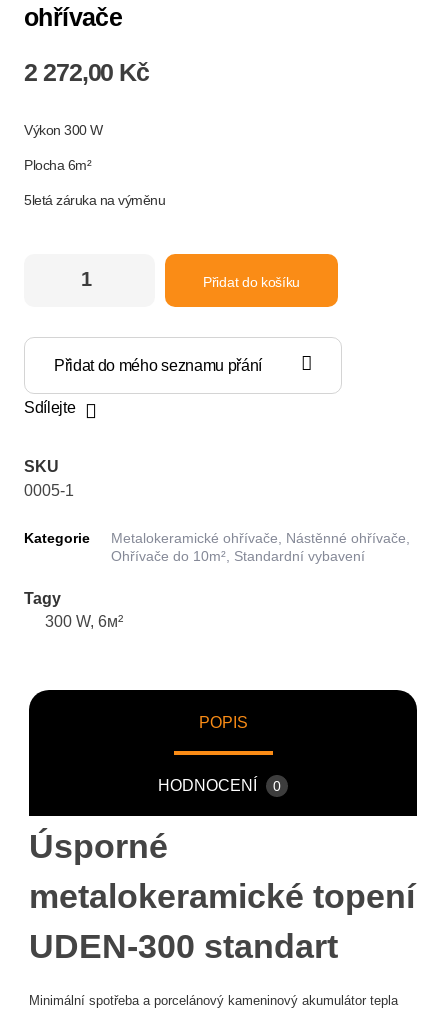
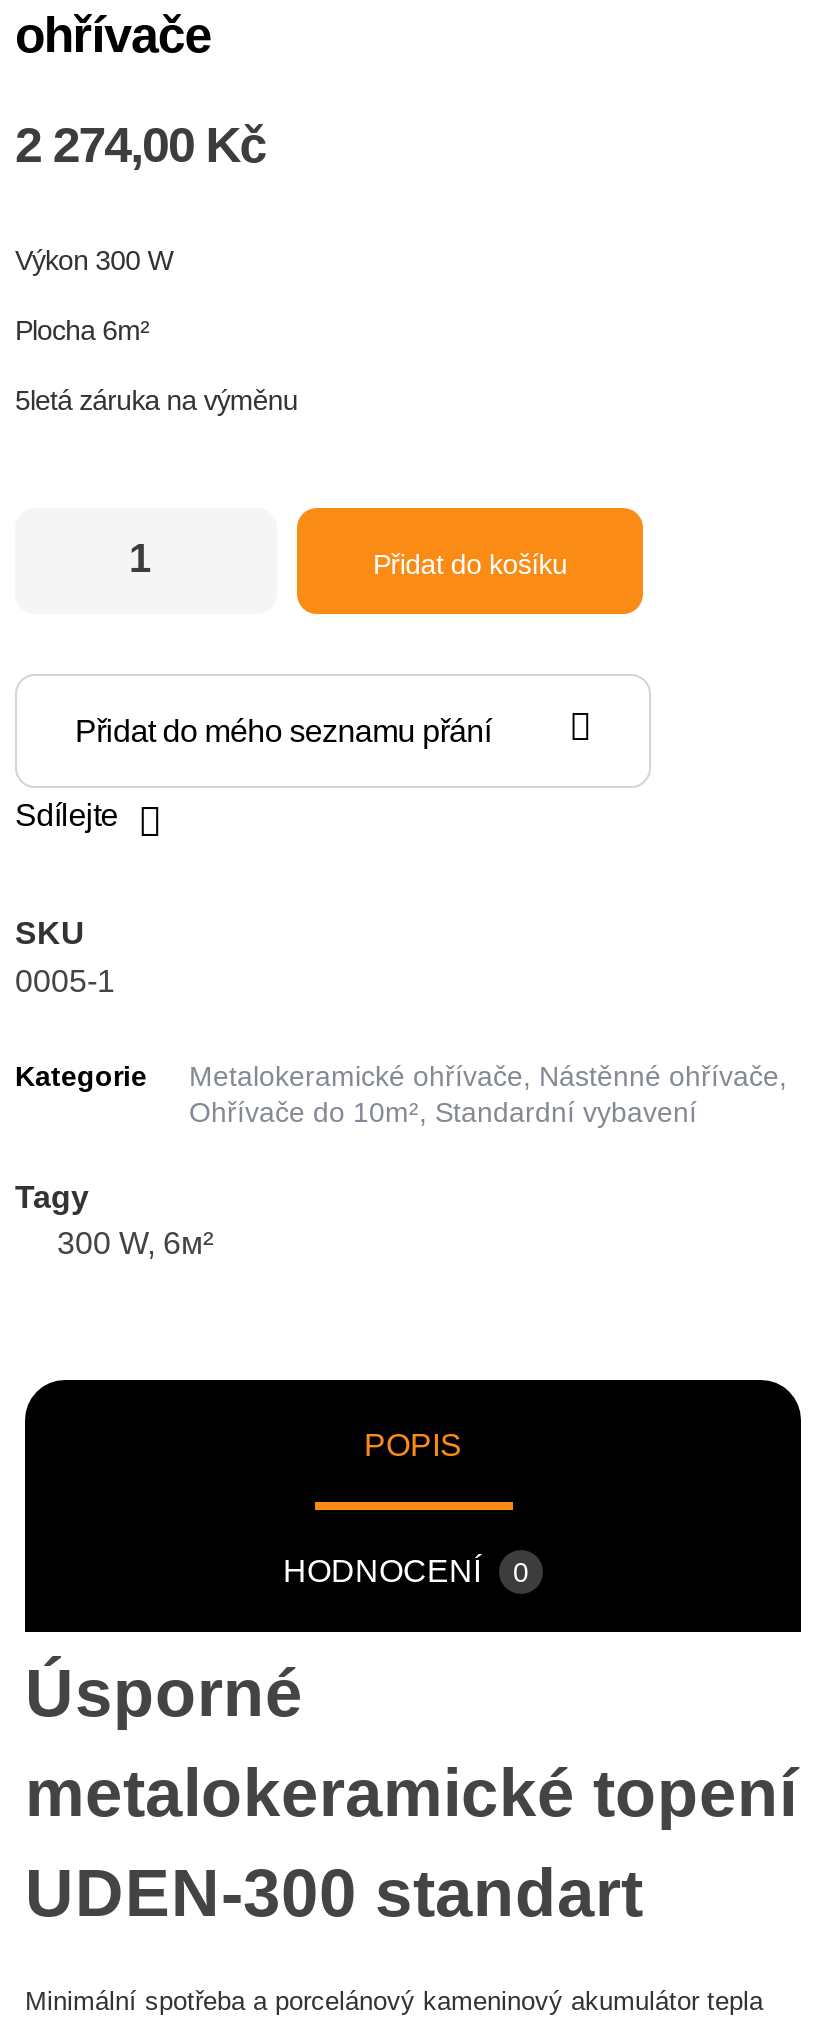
[24,58,149,86] 2 272,00 Kč -> [15,117,265,173] 2 274,00 Kč

